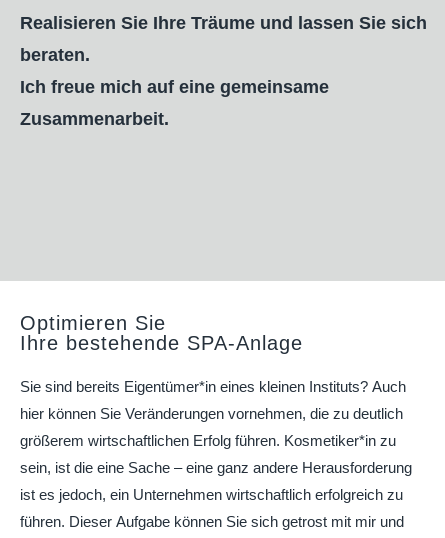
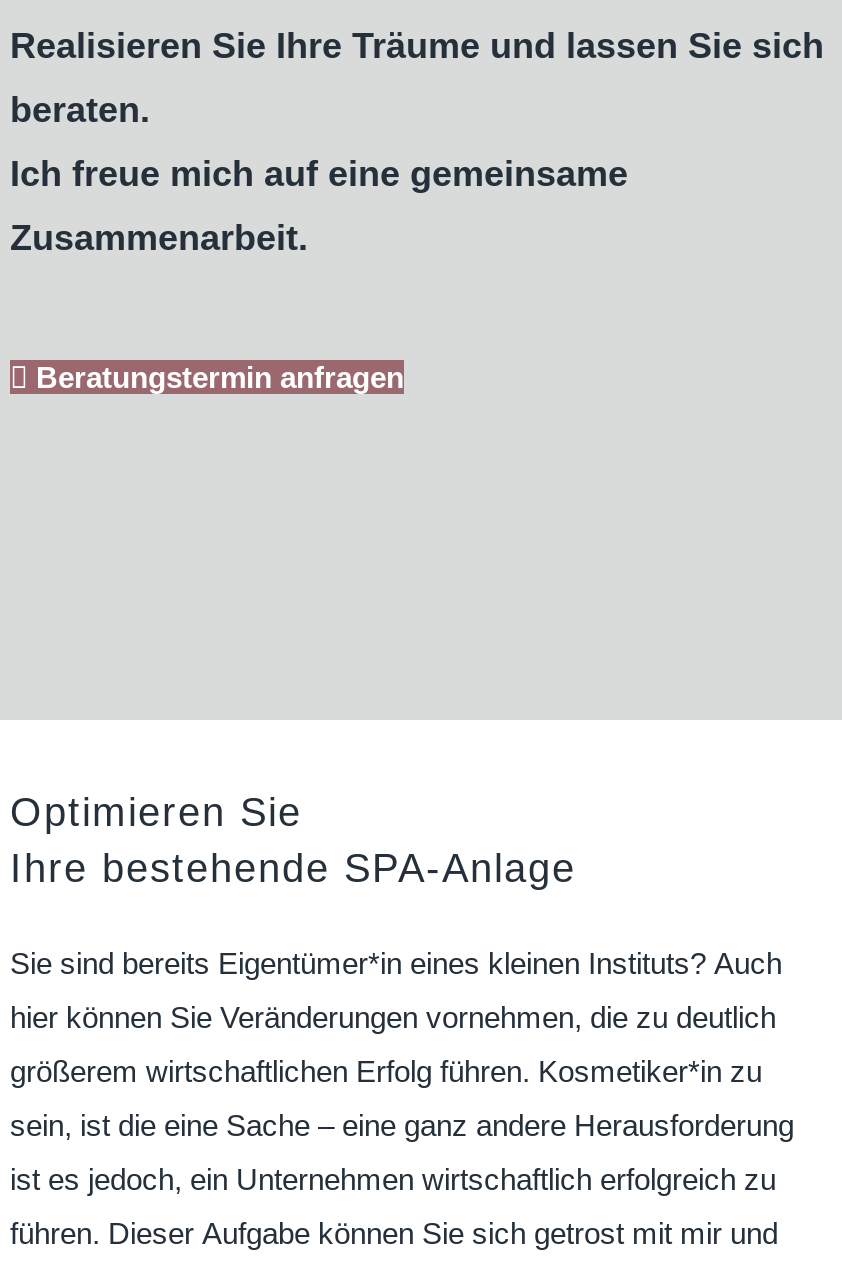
none -> [36,360,404,394] Beratungstermin anfragen

